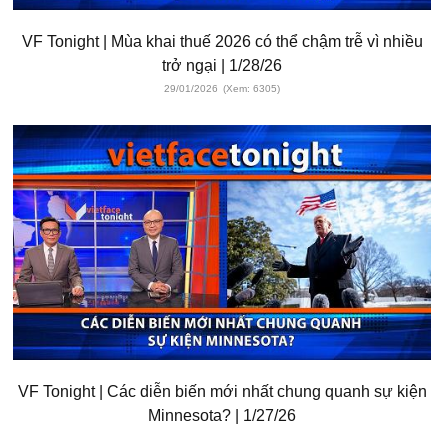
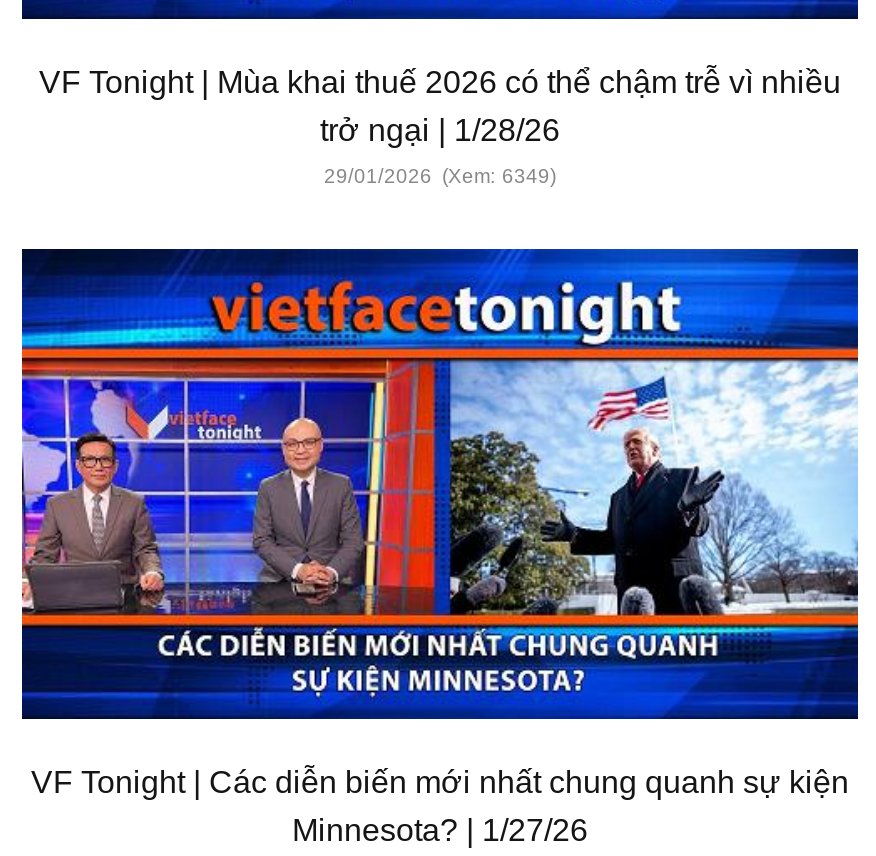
[164,83,280,94] 29/01/2026 (Xem: 6305) -> [324,165,556,187] 29/01/2026 (Xem: 6349)

